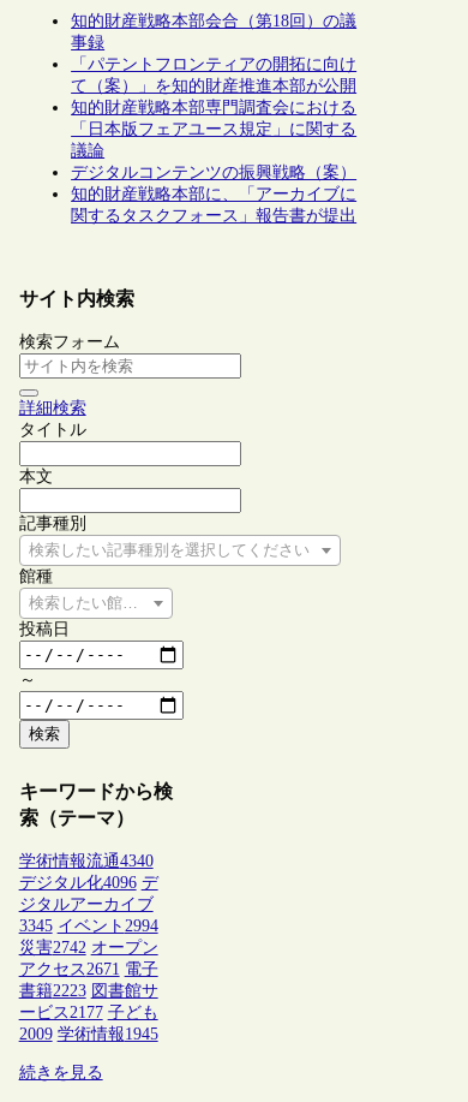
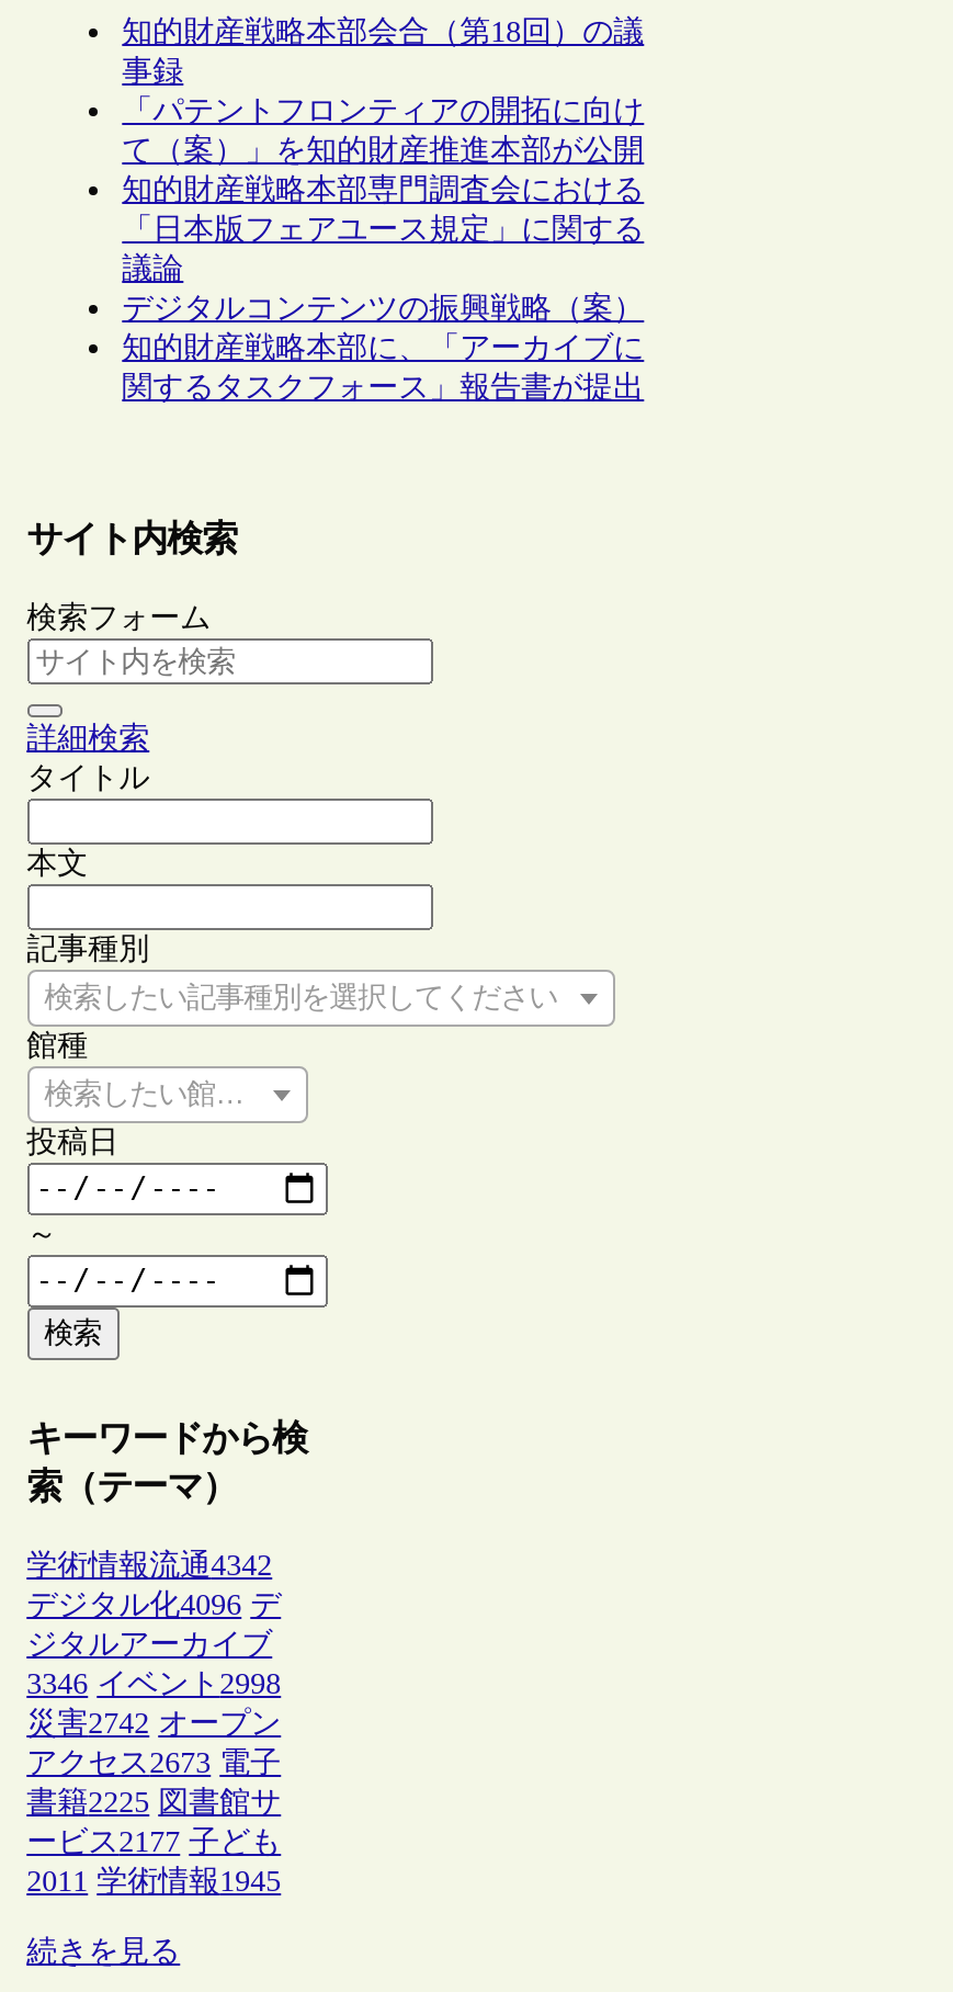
[19,853,153,871] 学術情報流通4340 -> [27,1550,272,1583] 学術情報流通4342
[19,917,158,935] 3345 イベント2994 -> [27,1668,281,1701] 3346 イベント2998
[19,961,158,979] アクセス2671 電子 -> [27,1747,281,1780] アクセス2673 電子
[19,982,158,1000] 書籍2223 図書館サ -> [27,1787,281,1820] 書籍2225 図書館サ
[19,1026,158,1044] 2009 学術情報1945 -> [27,1866,281,1899] 2011 学術情報1945

